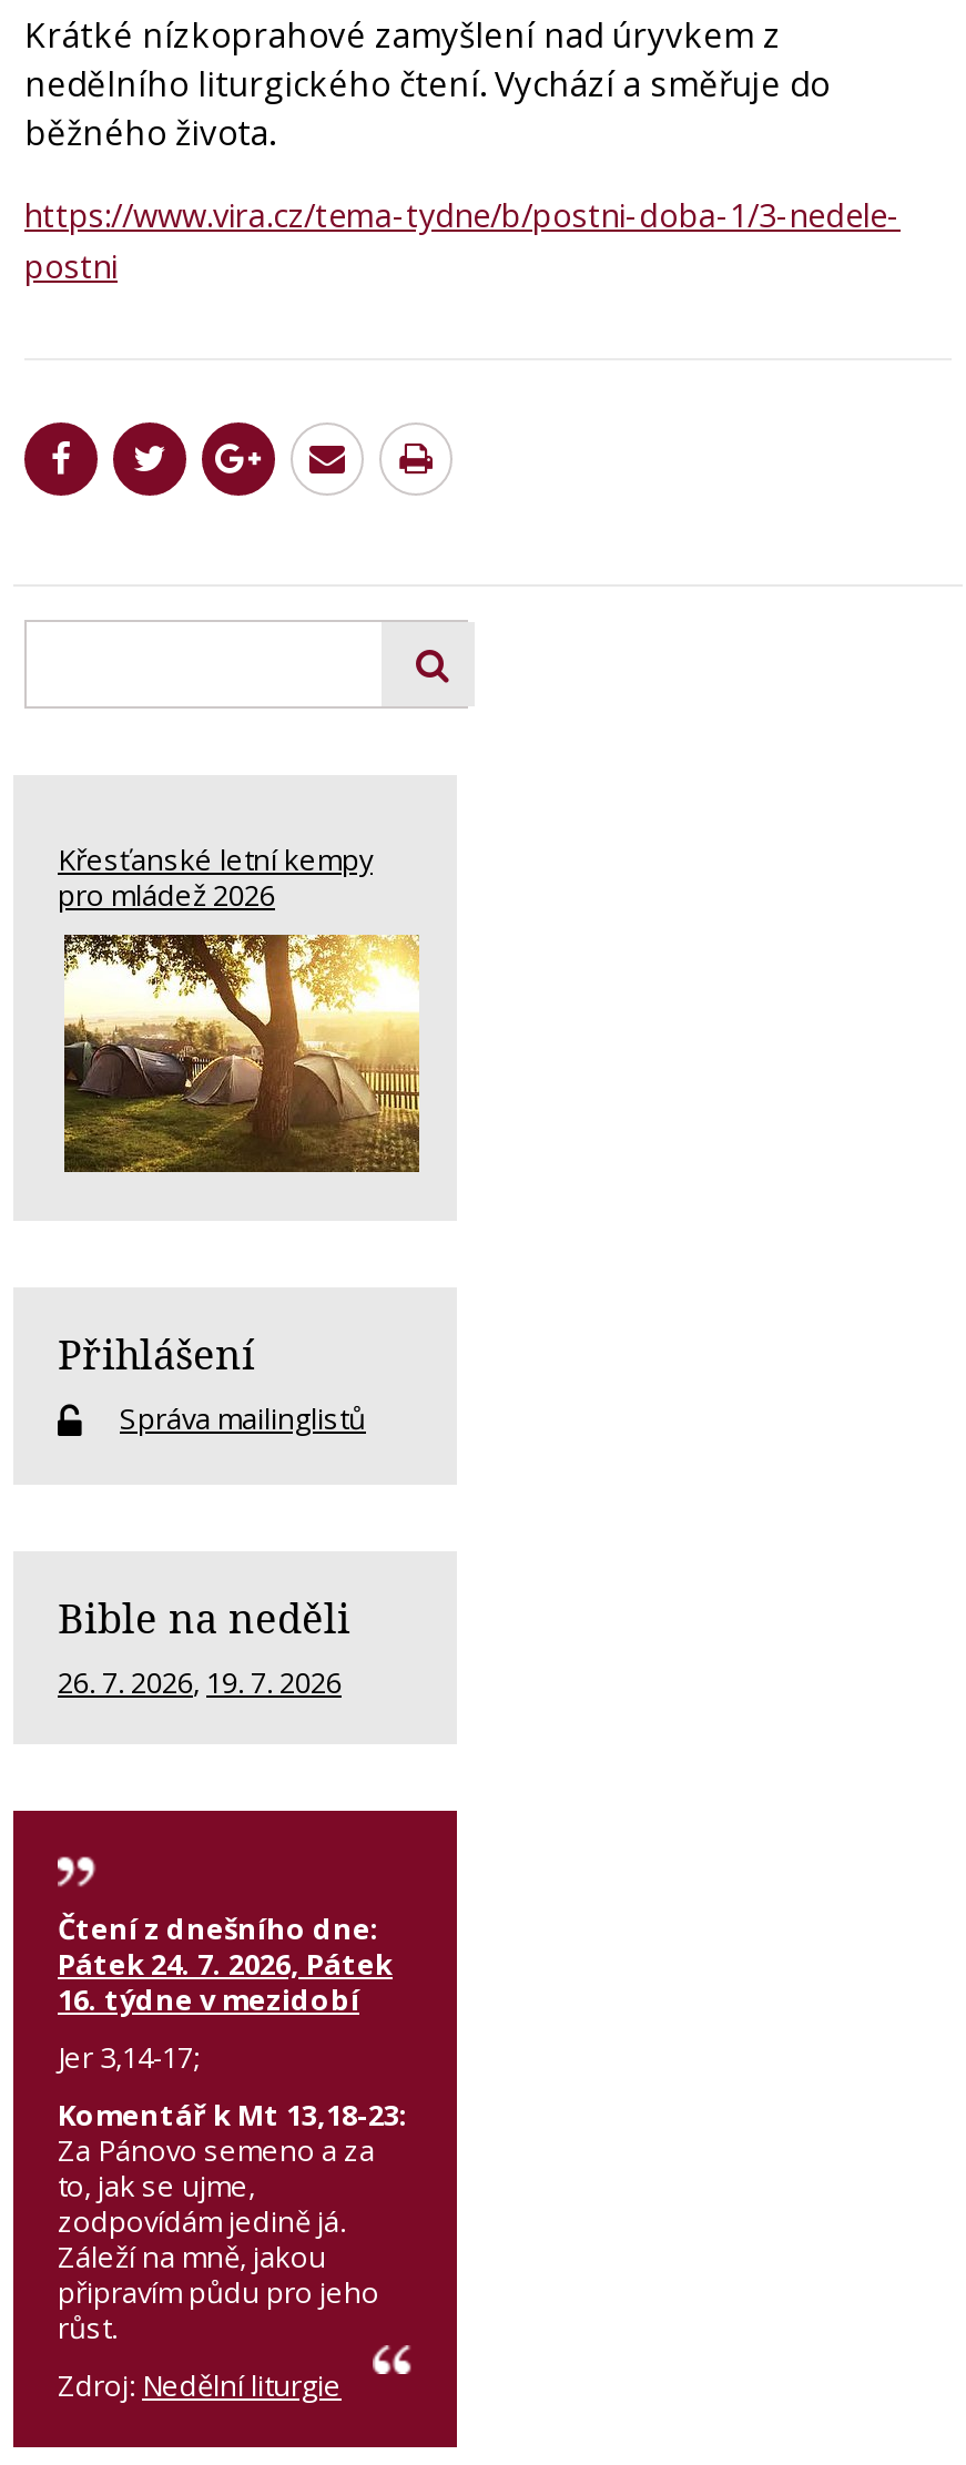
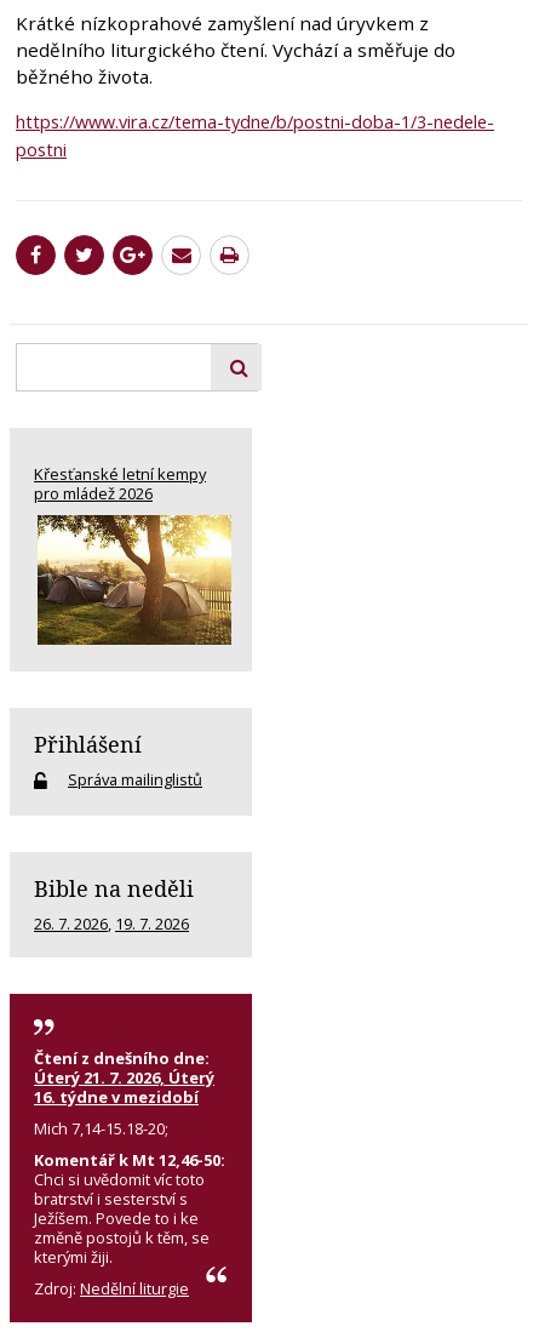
[58,1943,393,1983] Pátek 24. 7. 2026, Pátek -> [34,1066,214,1088] Úterý 21. 7. 2026, Úterý
[58,2036,408,2347] Jer 3,14-17; | Komentář k Mt 13,18-23: | Za Pánovo semeno a za | to, jak se ujme, | zodpovídám jedině já. | Záleží na mně, jakou | připravím půdu pro jeho | růst. -> [34,1117,225,1267] Mich 7,14-15.18-20; | Komentář k Mt 12,46-50: | Chci si uvědomit víc toto | bratrství i sesterství s | Ježíšem. Povede to i ke | změně postojů k těm, se | kterými žiji.

